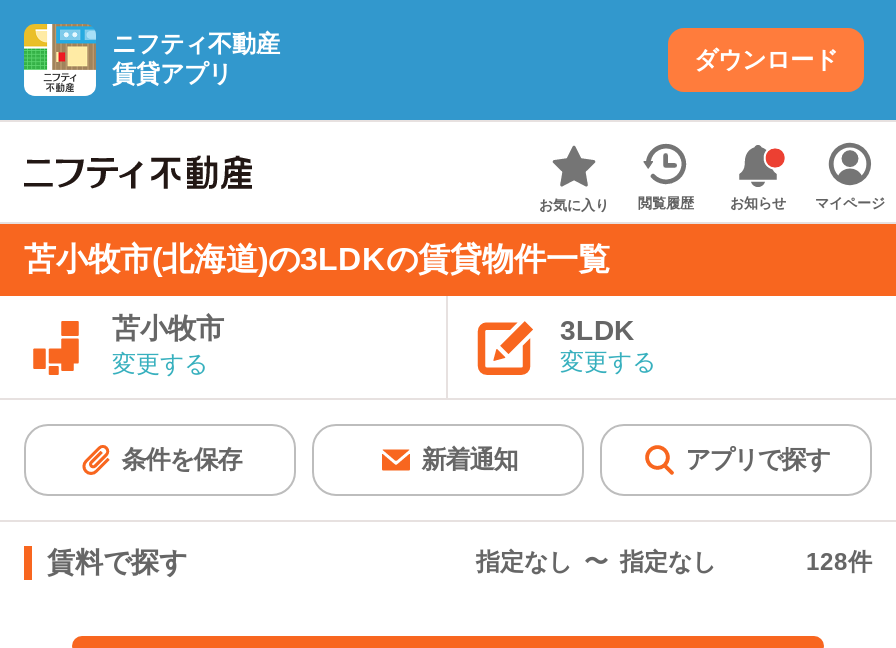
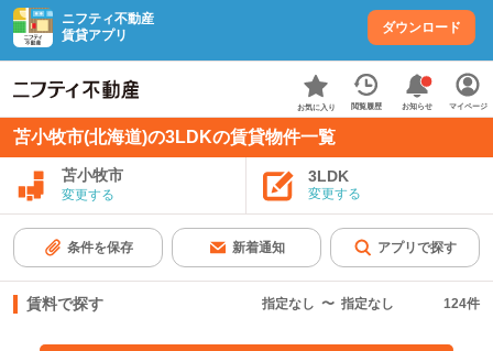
[806,548,872,576] 128件 -> [443,296,480,311] 124件

